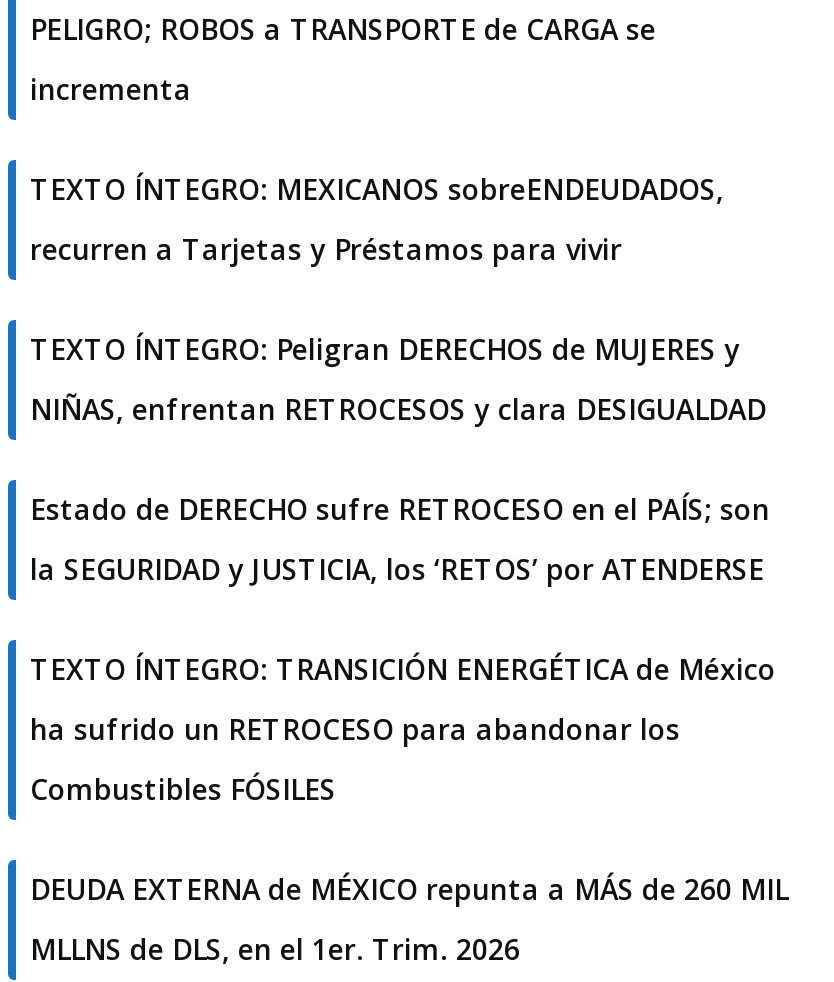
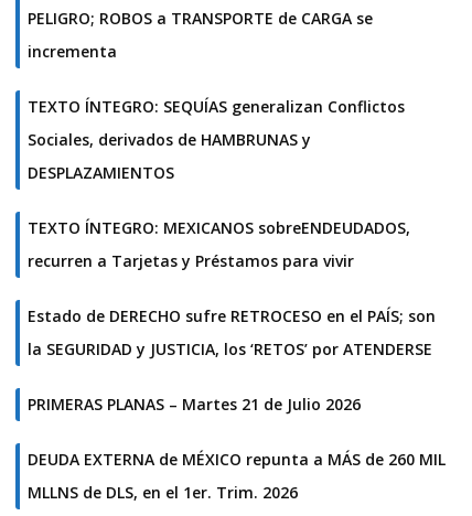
none -> [28,96,405,183] TEXTO ÍNTEGRO: SEQUÍAS generalizan Conflictos | Sociales, derivados de HAMBRUNAS y | DESPLAZAMIENTOS
moved [30,169,724,267] -> [28,217,410,271]: TEXTO ÍNTEGRO: MEXICANOS sobreENDEUDADOS, | recurren a Tarjetas y Préstamos para vivir
[30,329,766,427] TEXTO ÍNTEGRO: Peligran DERECHOS de MUJERES y | NIÑAS, enfrentan RETROCESOS y clara DESIGUALDAD -> none
moved [30,489,770,587] -> [28,305,436,359]: Estado de DERECHO sufre RETROCESO en el PAÍS; son | la SEGURIDAD y JUSTICIA, los ‘RETOS’ por ATENDERSE
[30,649,776,807] TEXTO ÍNTEGRO: TRANSICIÓN ENERGÉTICA de México | ha sufrido un RETROCESO para abandonar los | Combustibles FÓSILES -> [28,393,361,414] PRIMERAS PLANAS – Martes 21 de Julio 2026

